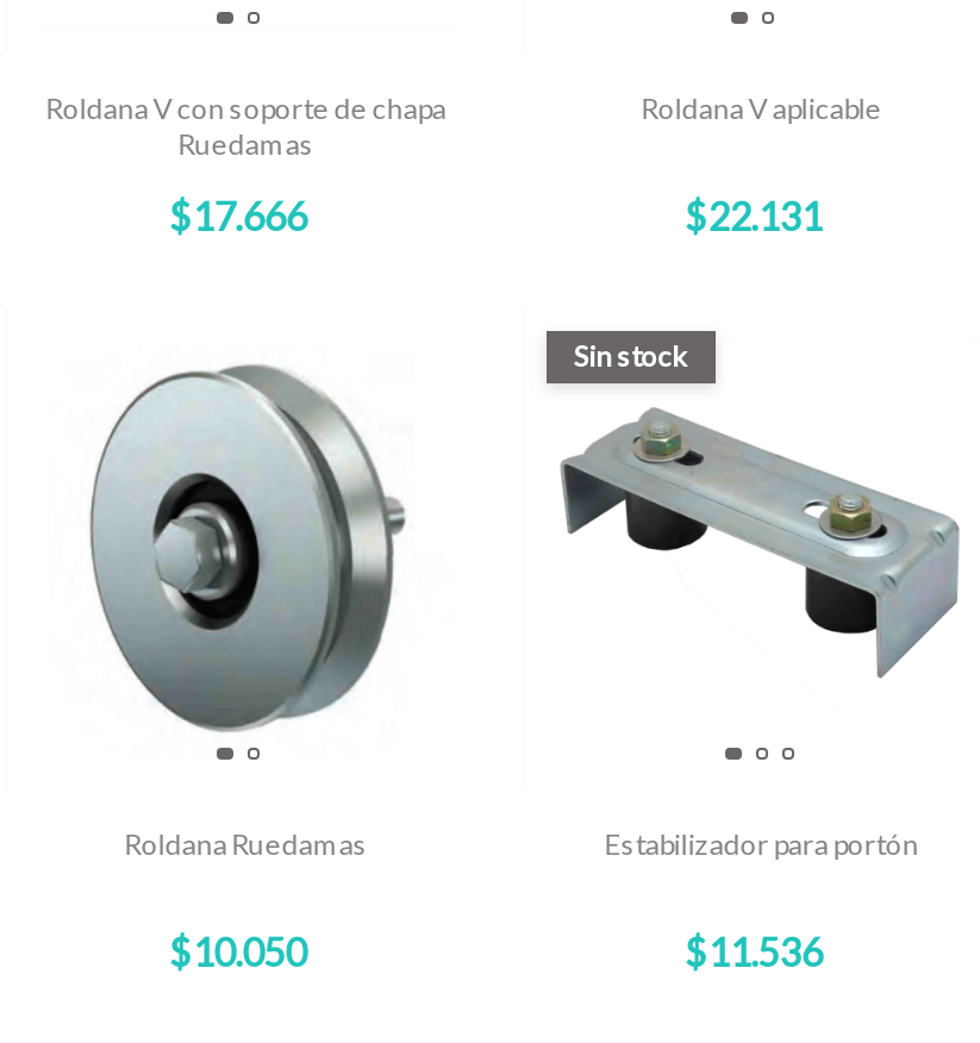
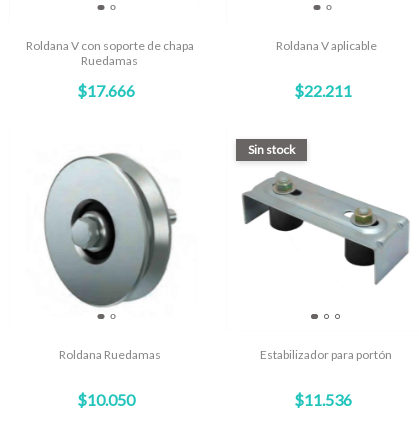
[684,194,829,239] $22.131 -> [294,81,355,100] $22.211

